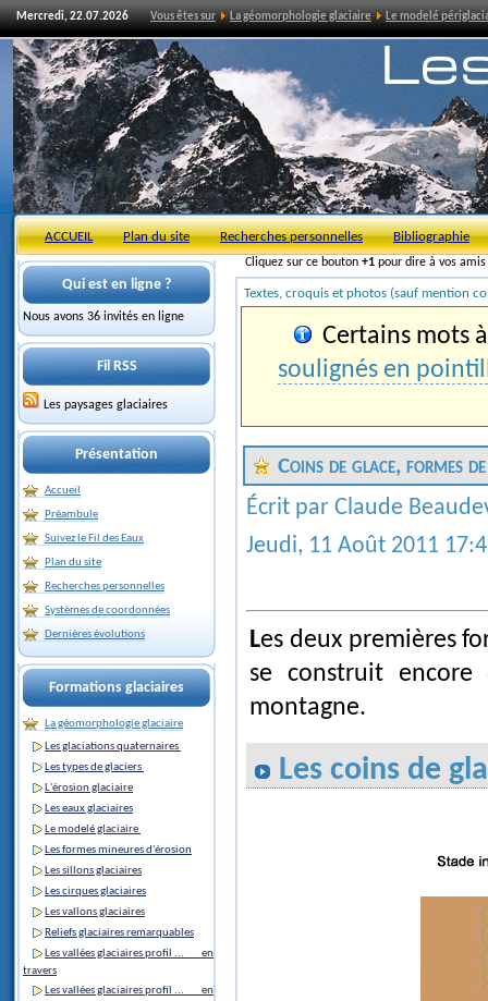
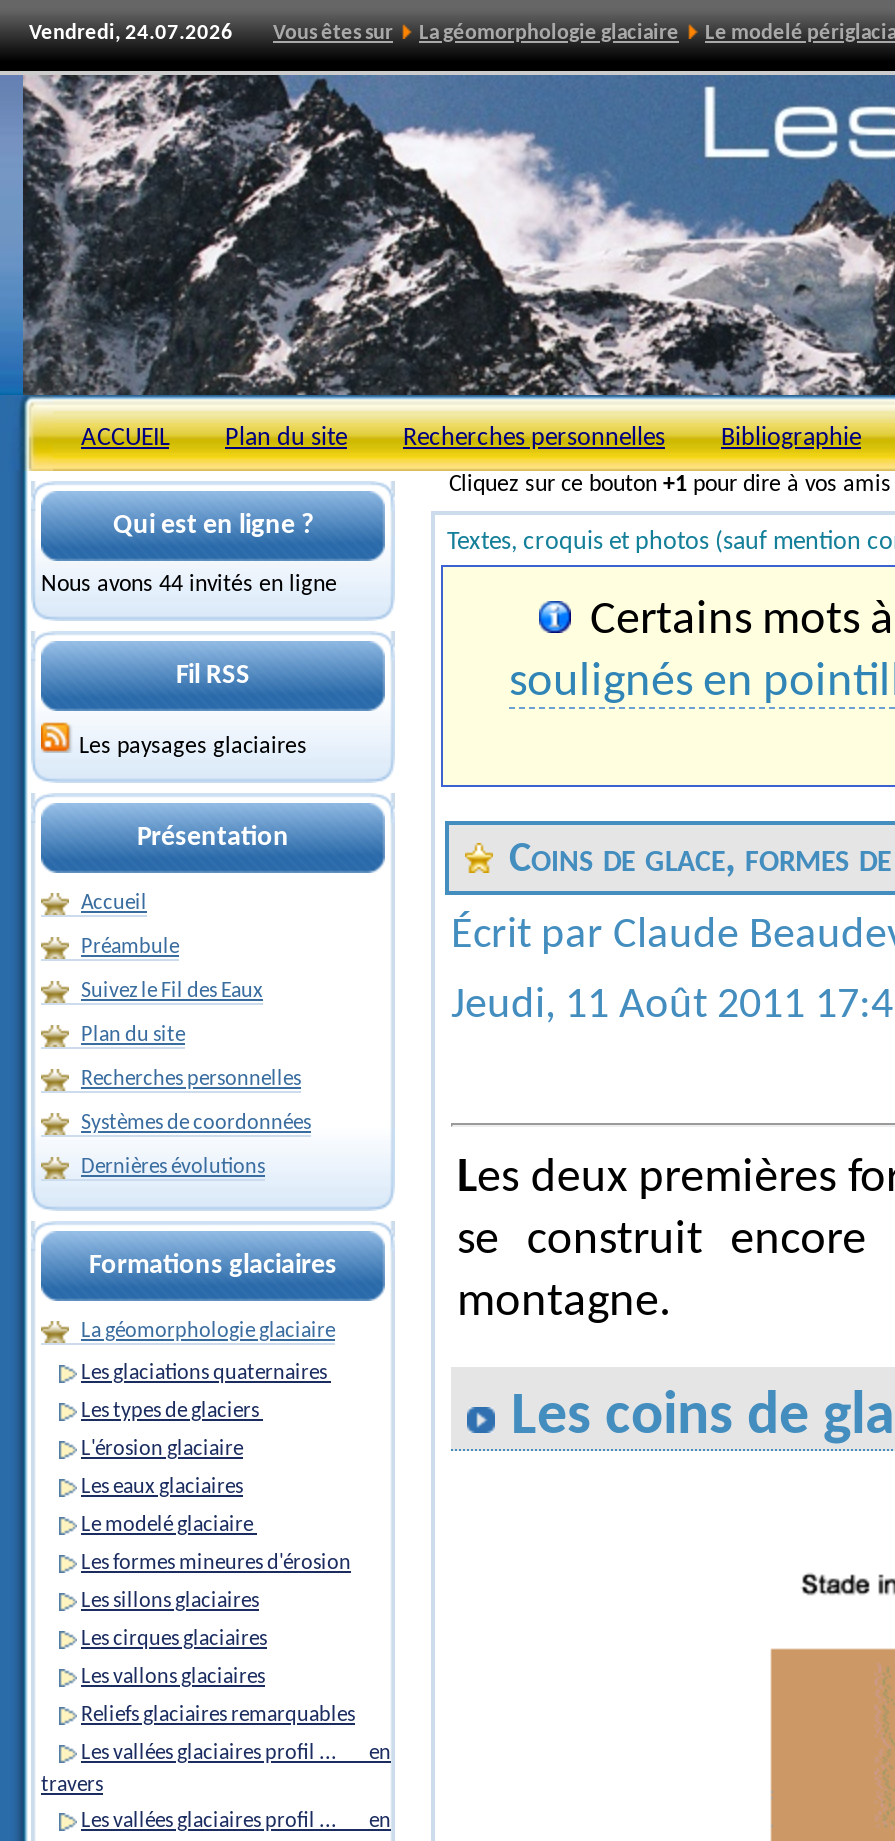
[16,11,129,23] Mercredi, 22.07.2026 -> [29,23,233,45] Vendredi, 24.07.2026
[23,310,184,324] Nous avons 36 invités en ligne -> [41,573,337,597] Nous avons 44 invités en ligne

